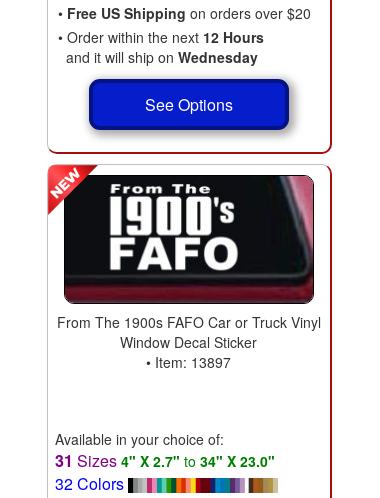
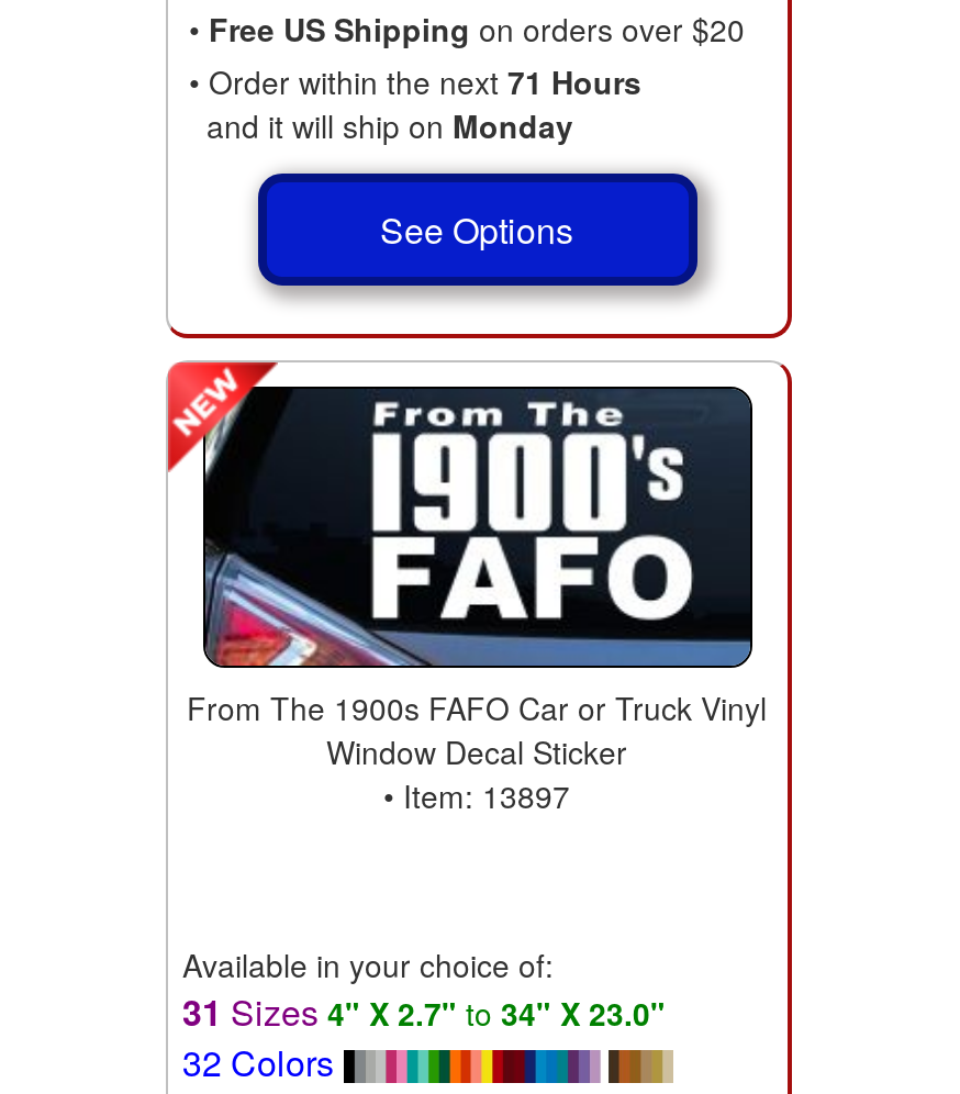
[57,27,263,47] • Order within the next 12 Hours -> [189,59,641,103] • Order within the next 71 Hours
[57,47,257,67] and it will ship on Wednesday -> [189,103,573,147] and it will ship on Monday
[64,175,314,304] [image] -> [203,387,752,668] [image]

